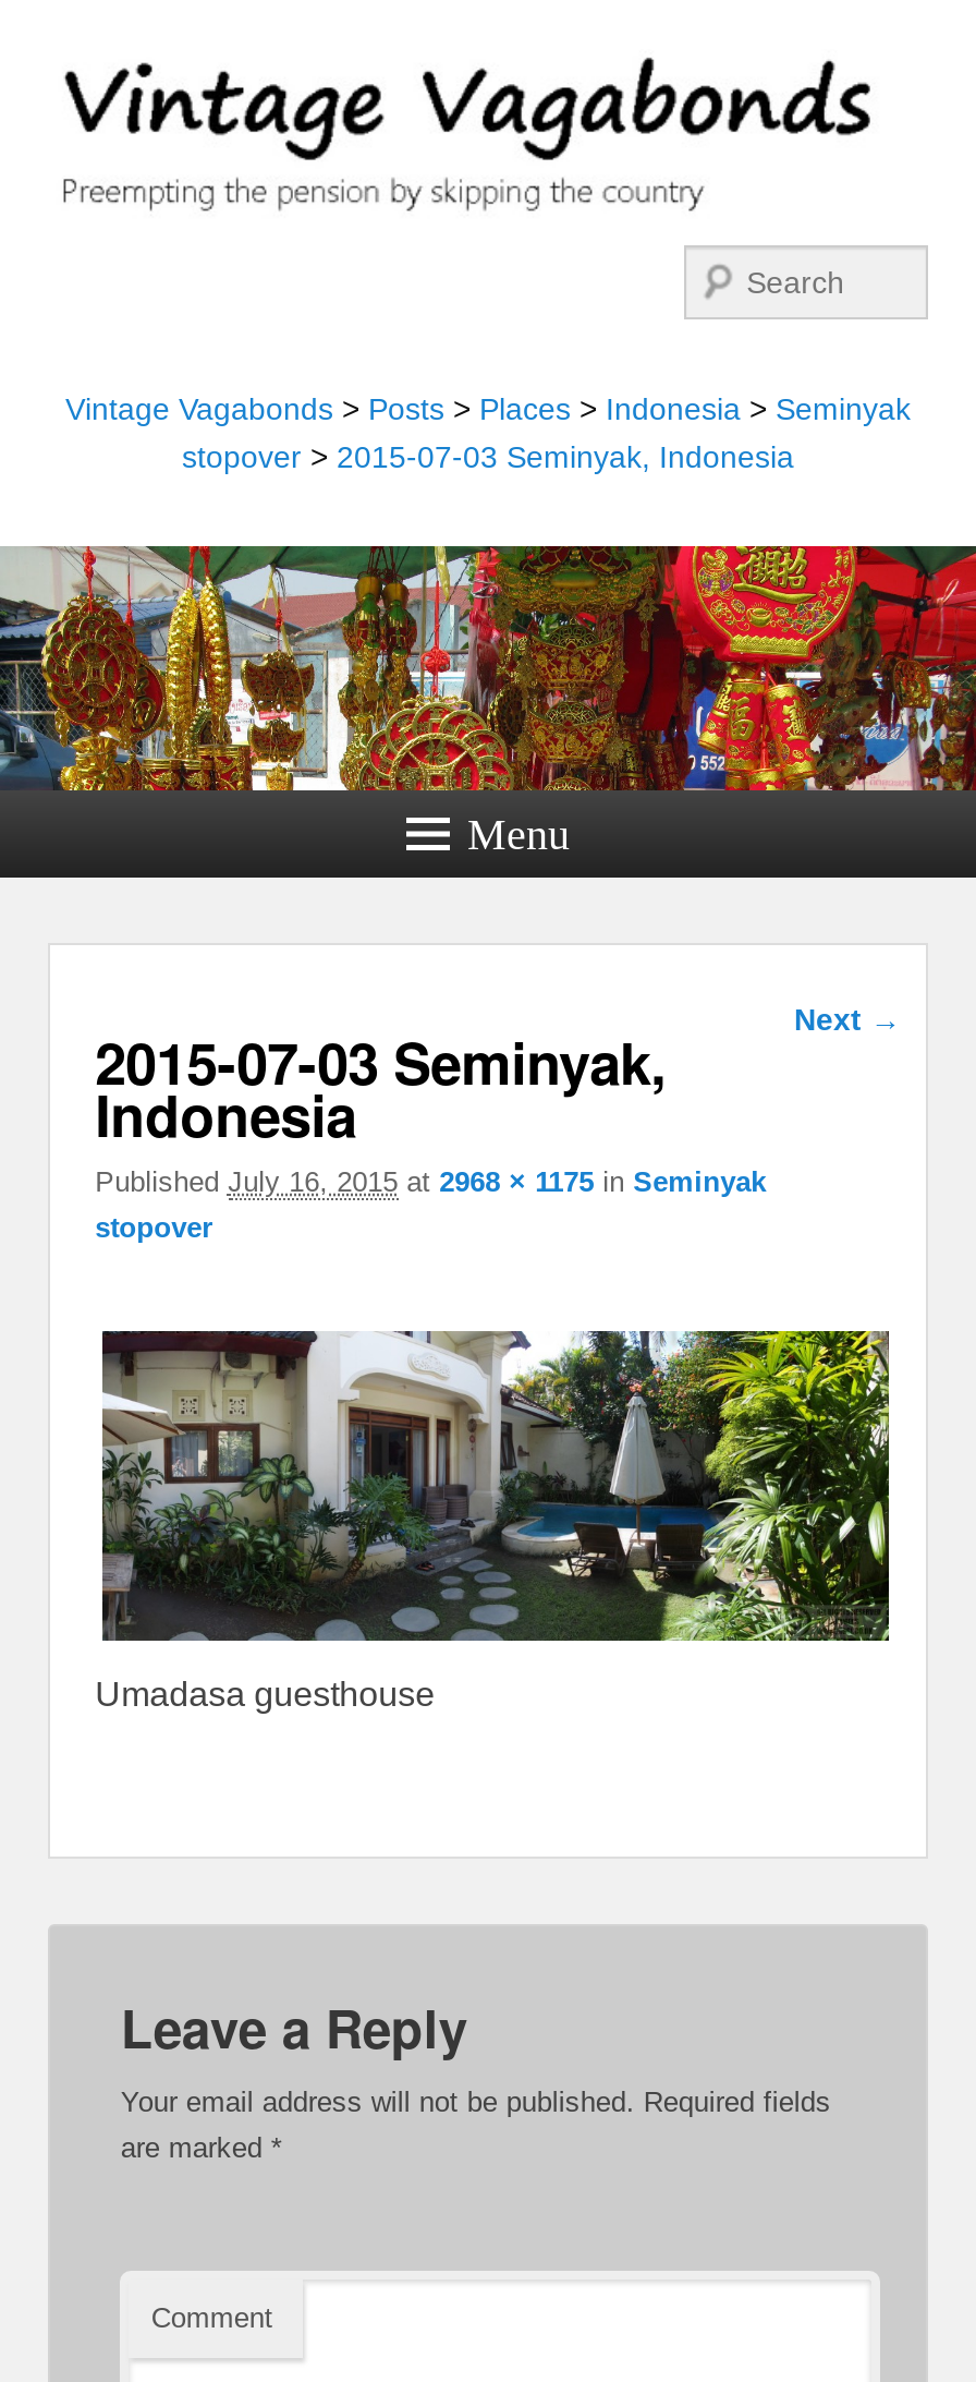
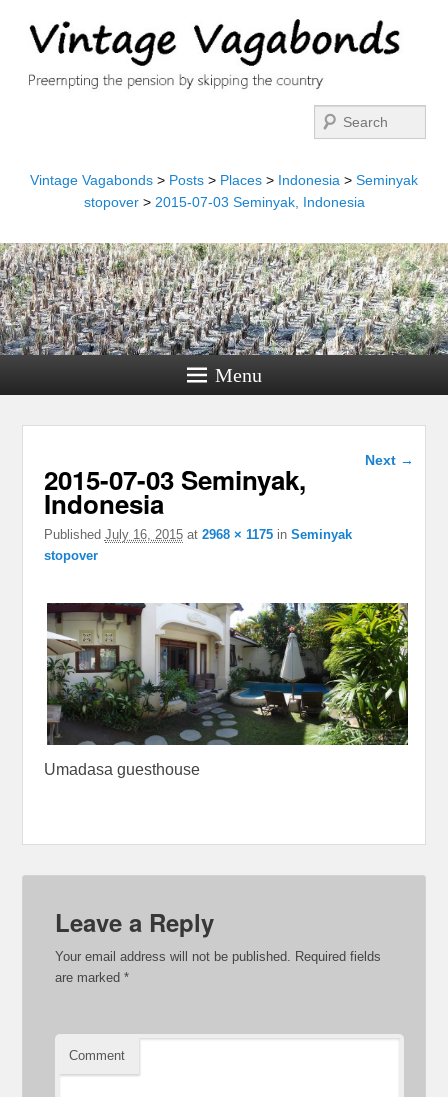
[7,544,969,793] [image] -> [3,243,445,356] [image]

